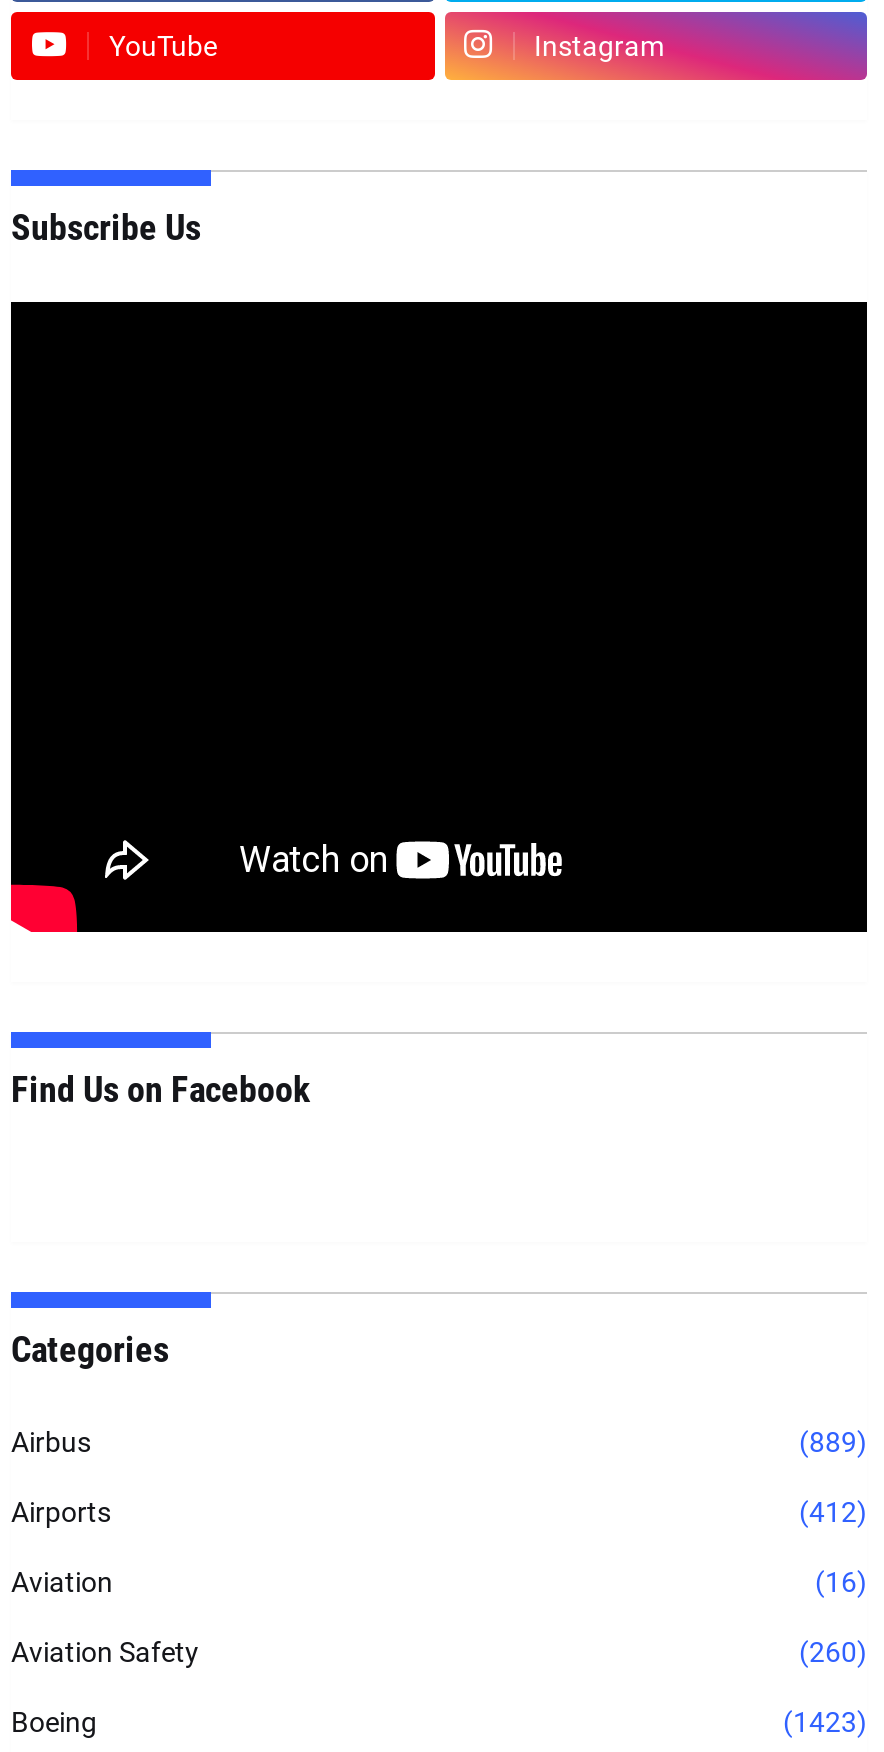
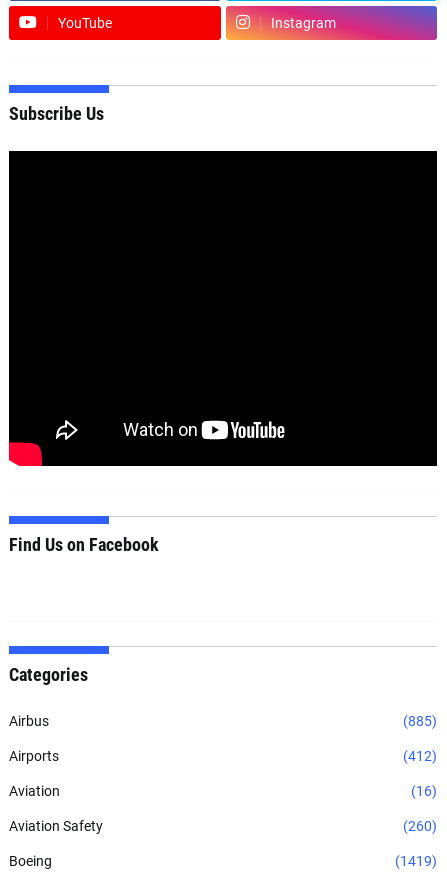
[799,1425,867,1457] (889) -> [403,712,437,728] (885)
[783,1705,867,1737] (1423) -> [395,852,437,868] (1419)

